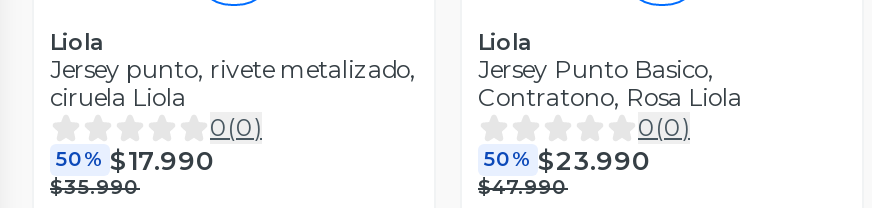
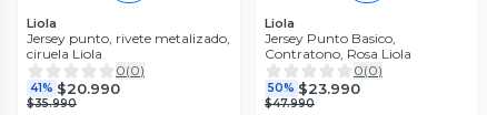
[56,144,214,176] 50% $17.990 -> [30,80,120,97] 41% $20.990

